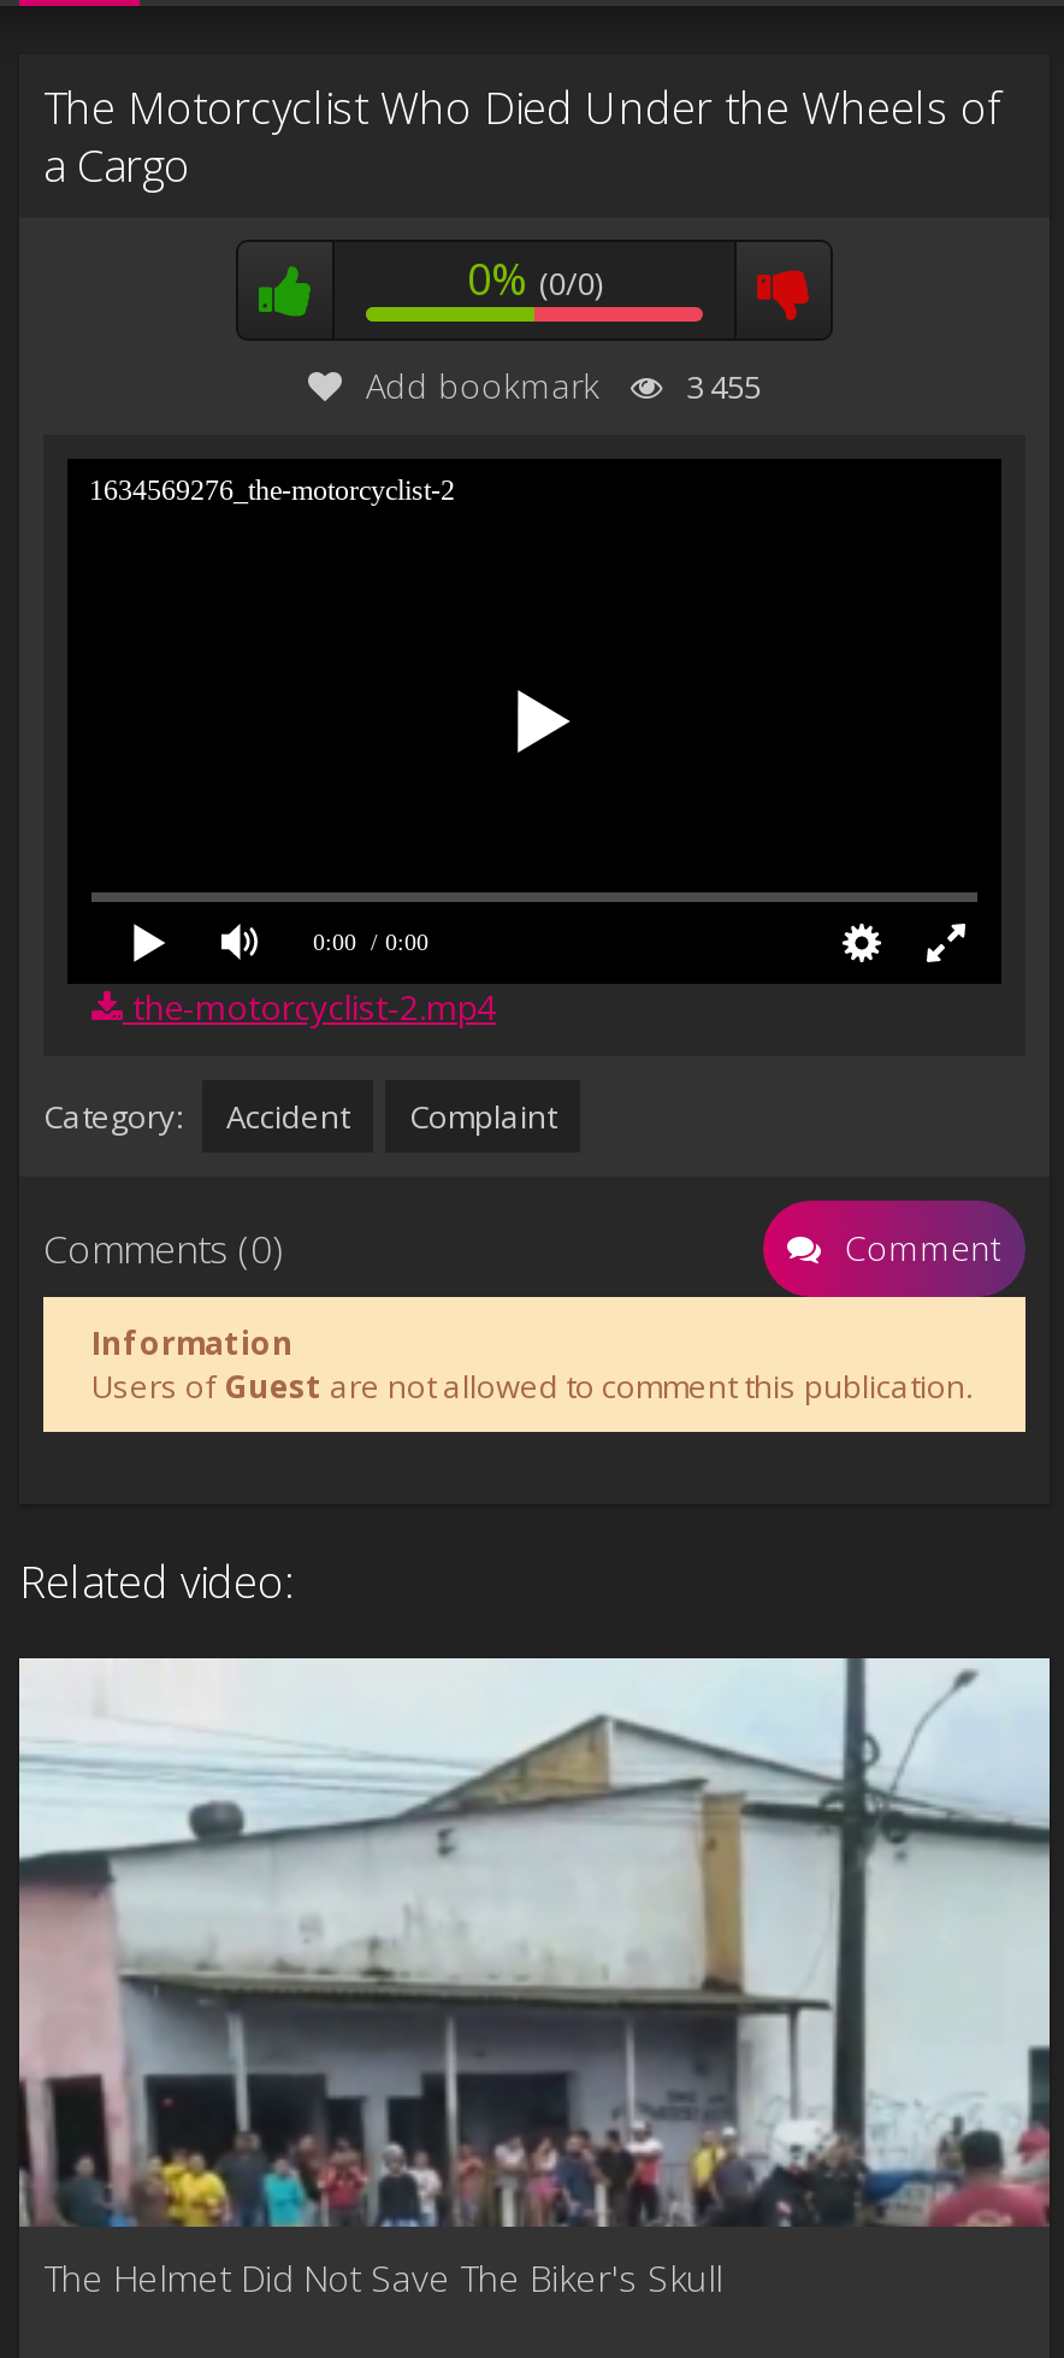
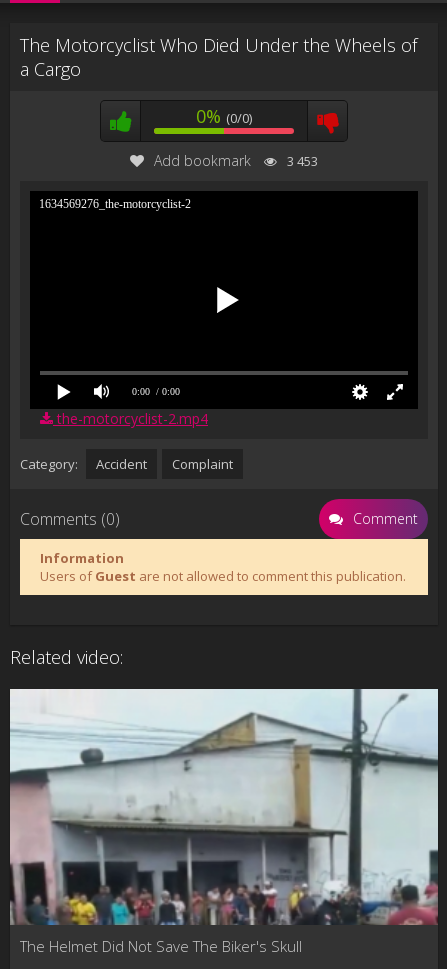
[366,362,761,408] Add bookmark 3 455 -> [154,151,318,170] Add bookmark 3 453

